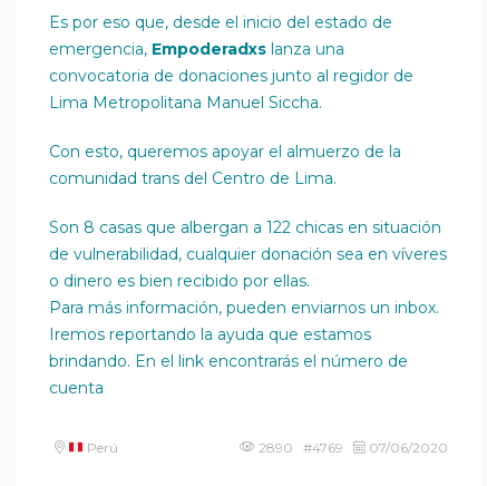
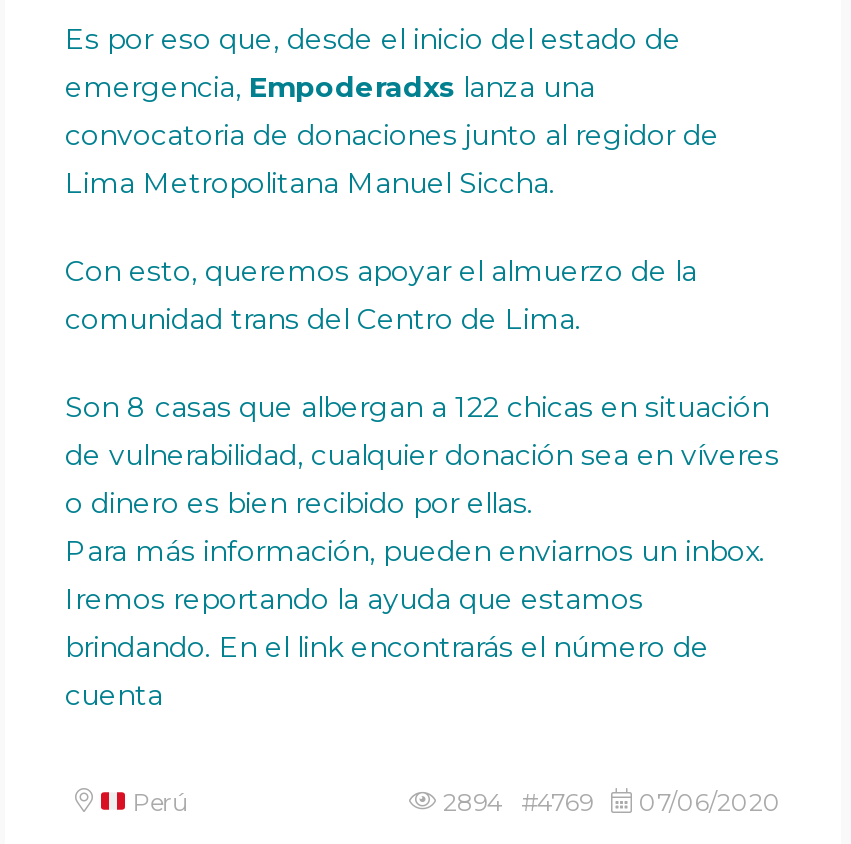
[255,439,448,456] 2890 #4769 07/06/2020 -> [437,787,781,817] 2894 #4769 07/06/2020

